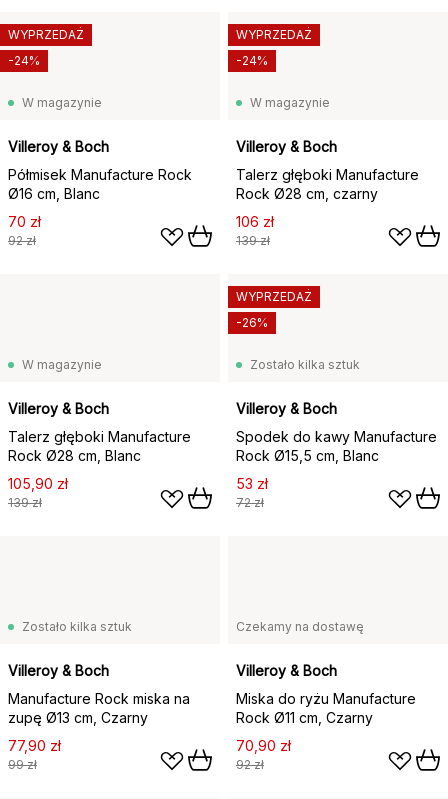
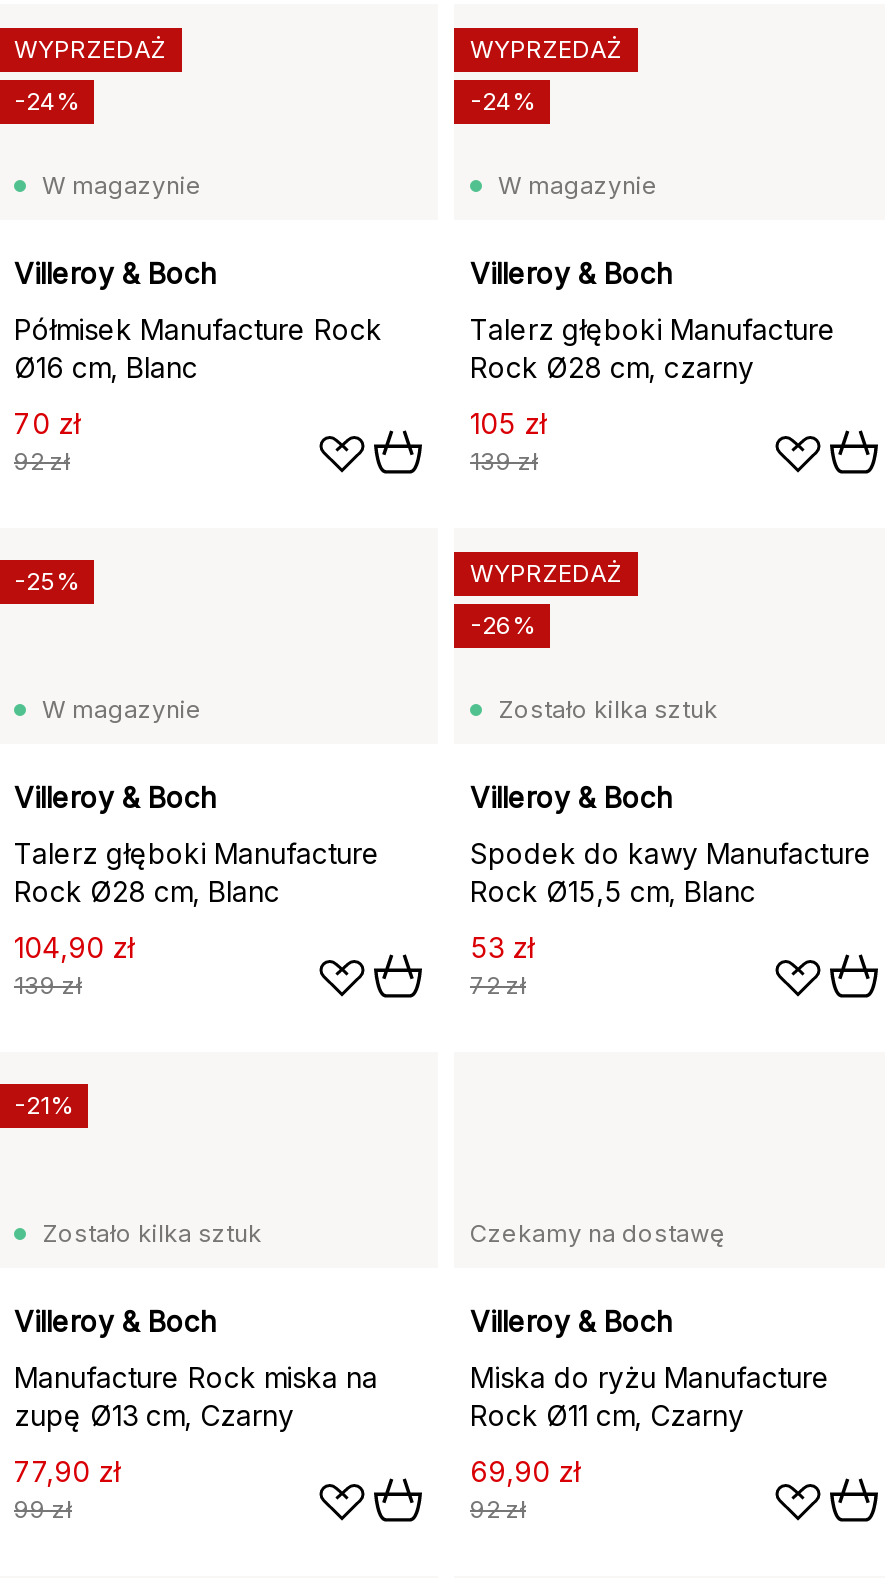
[236,213,274,230] 106 zł -> [470,406,546,440] 105 zł
none -> [14,566,78,596] -25%
[8,475,68,492] 105,90 zł -> [14,930,134,964] 104,90 zł
none -> [14,1090,72,1120] -21%
[236,737,291,754] 70,90 zł -> [470,1454,580,1488] 69,90 zł

